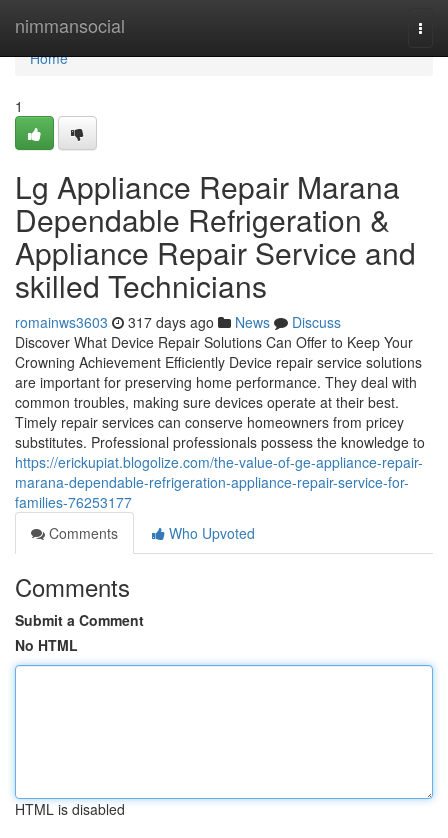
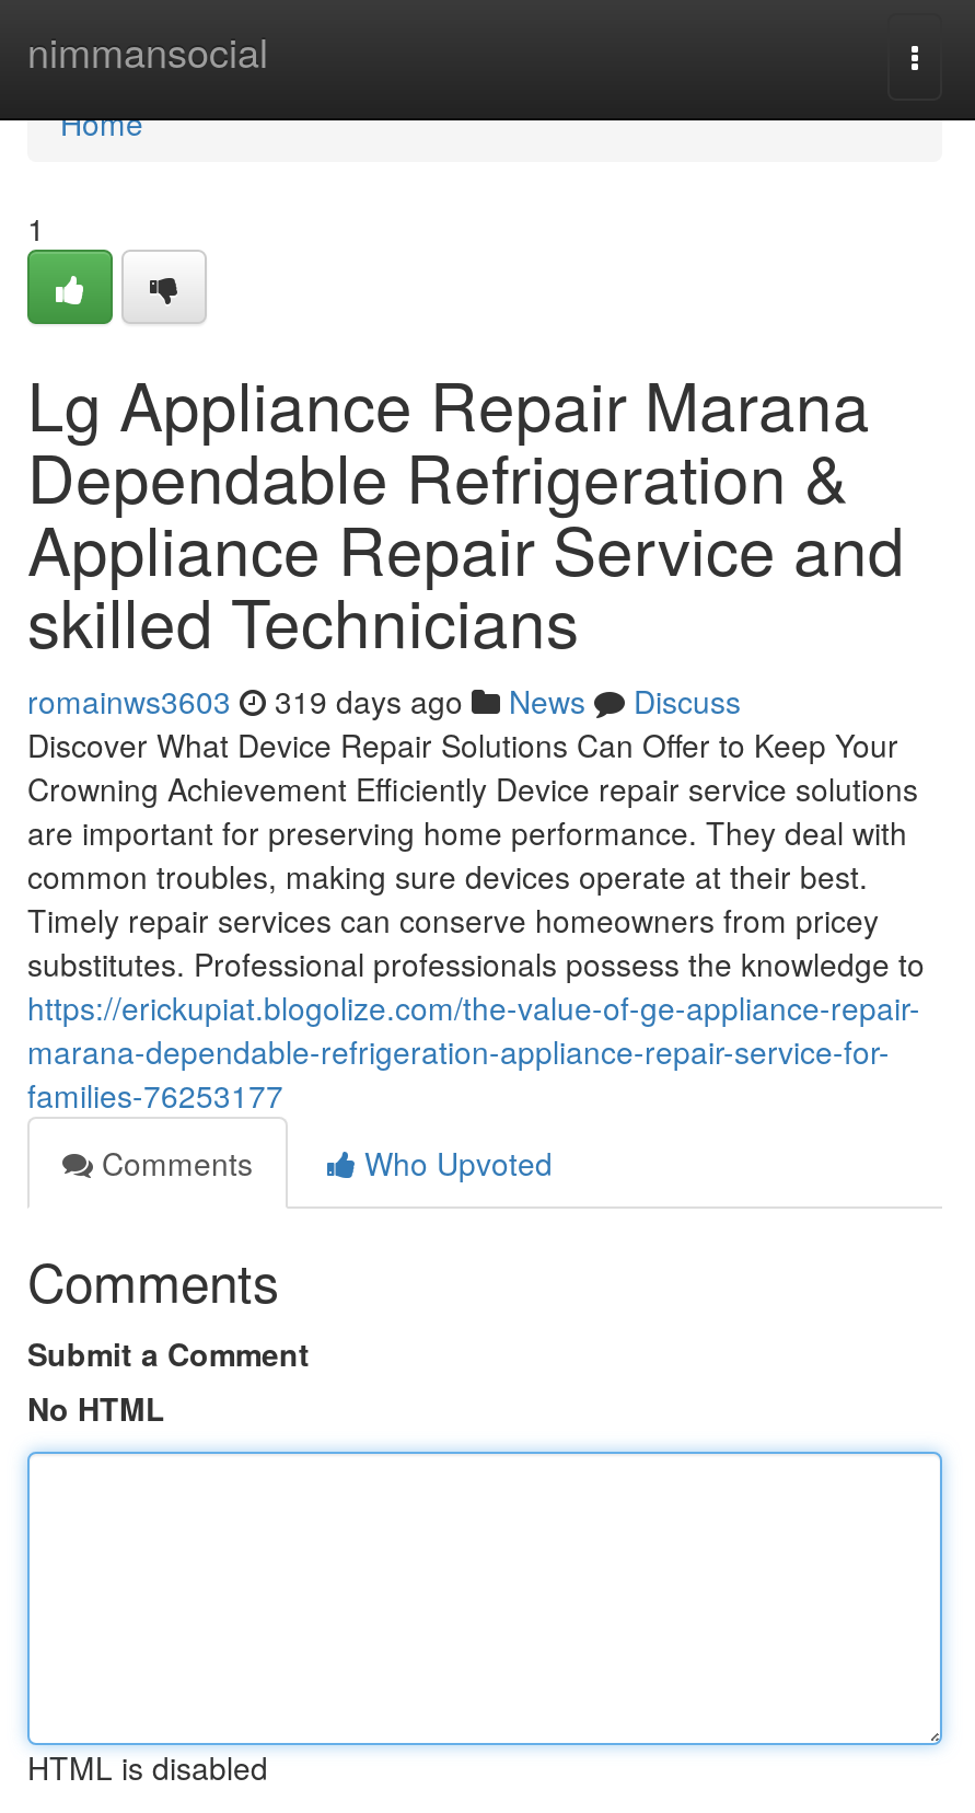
[15,312,341,332] romainws3603 317 days ago News Discuss -> [27,679,741,723] romainws3603 319 days ago News Discuss

